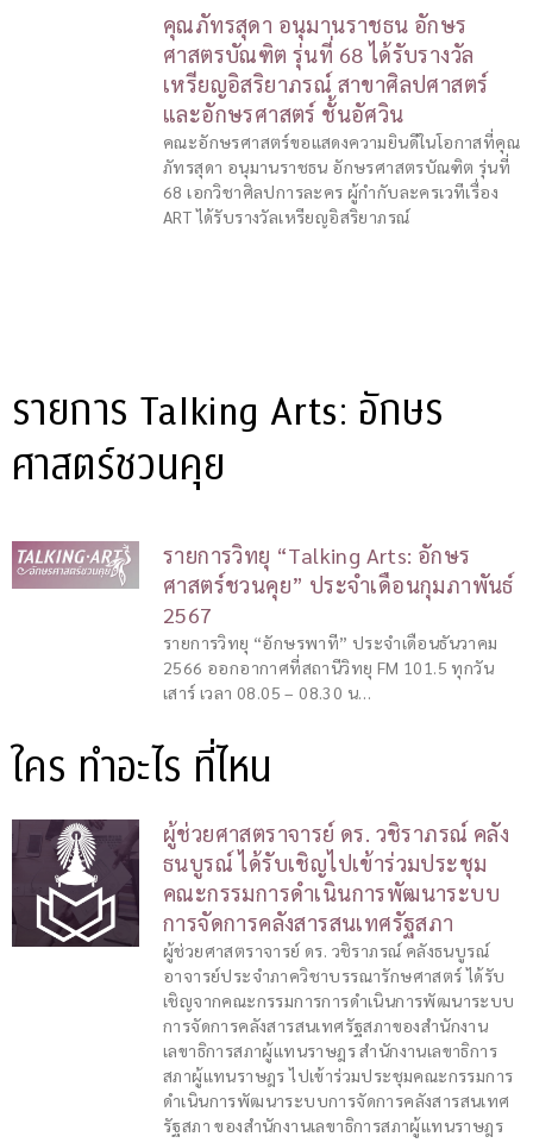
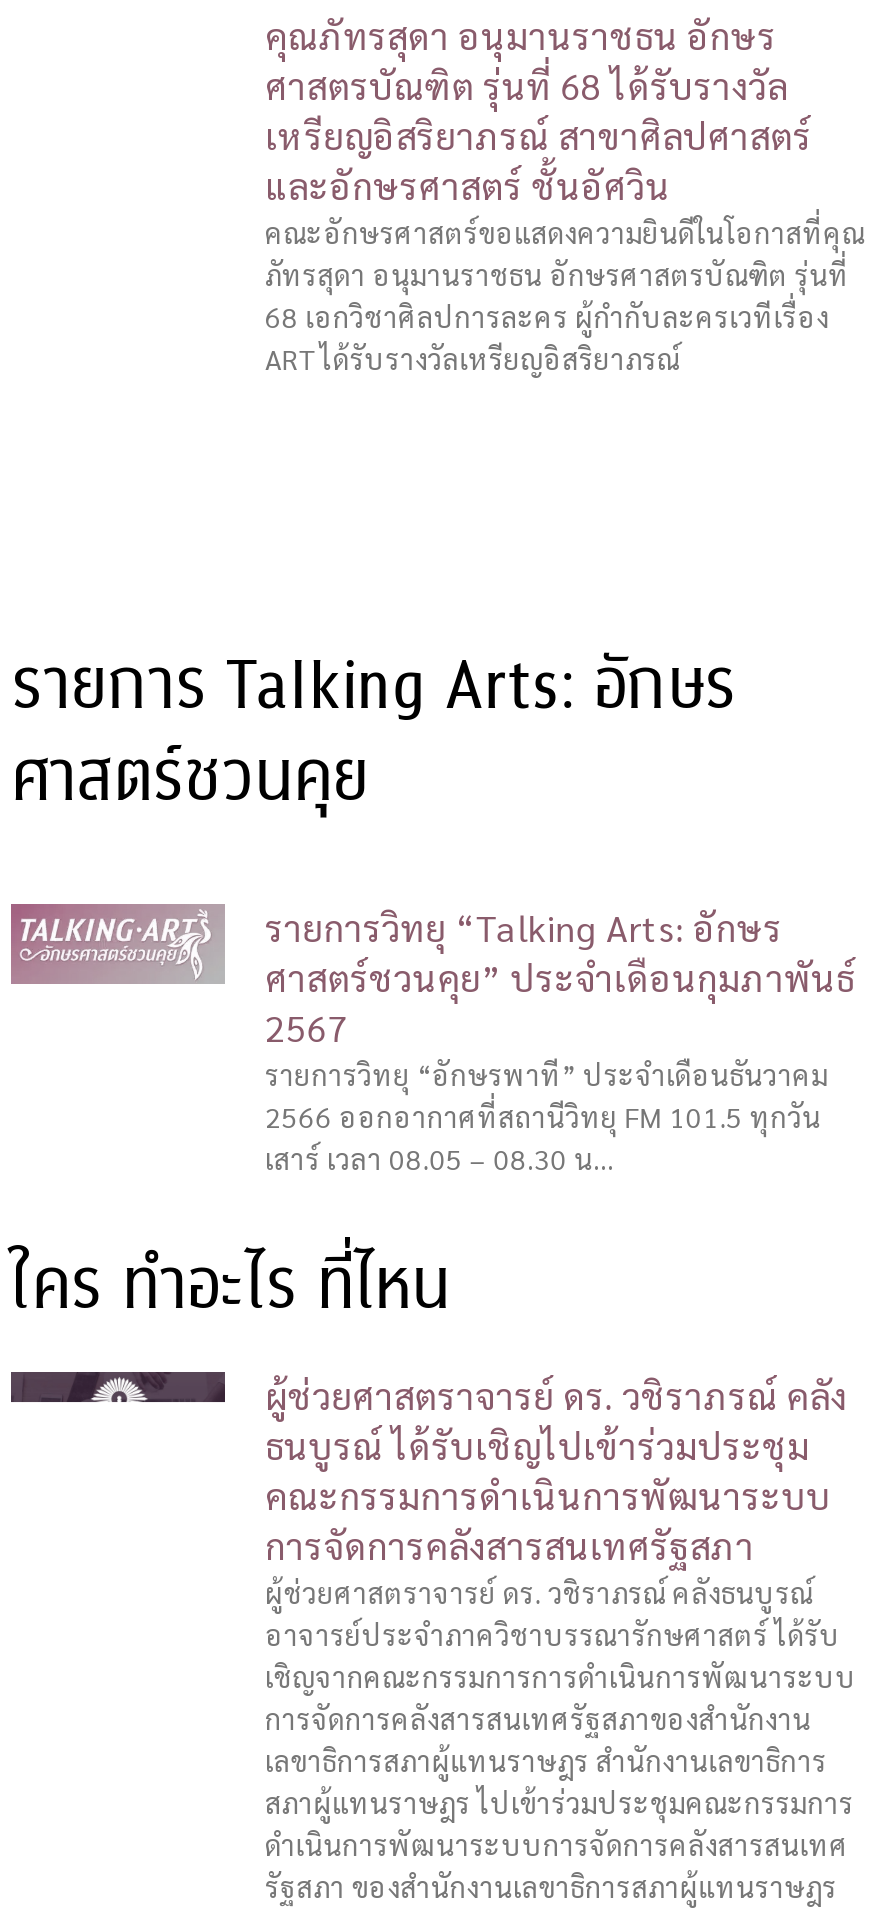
[11,837,140,948] [image] -> none

